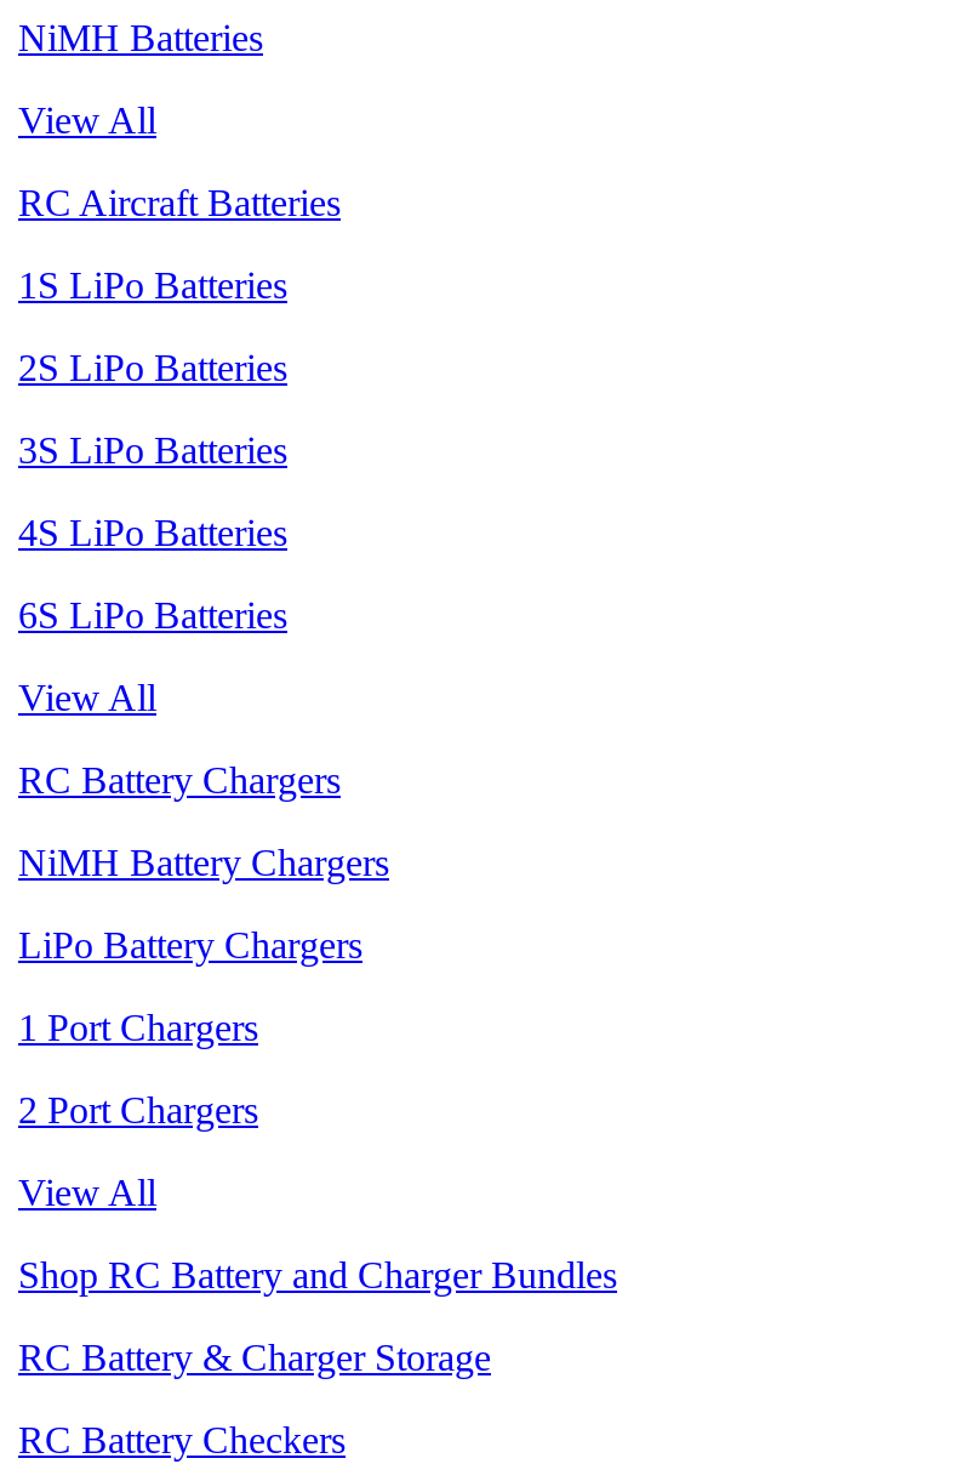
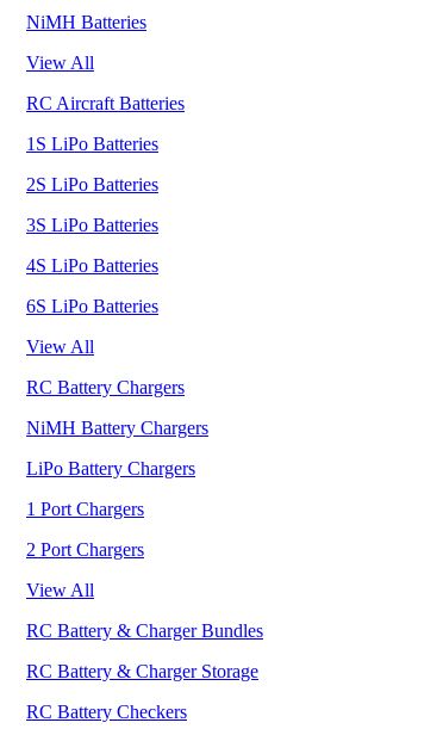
[18,1254,617,1295] Shop RC Battery and Charger Bundles -> [26,620,263,640] RC Battery & Charger Bundles

